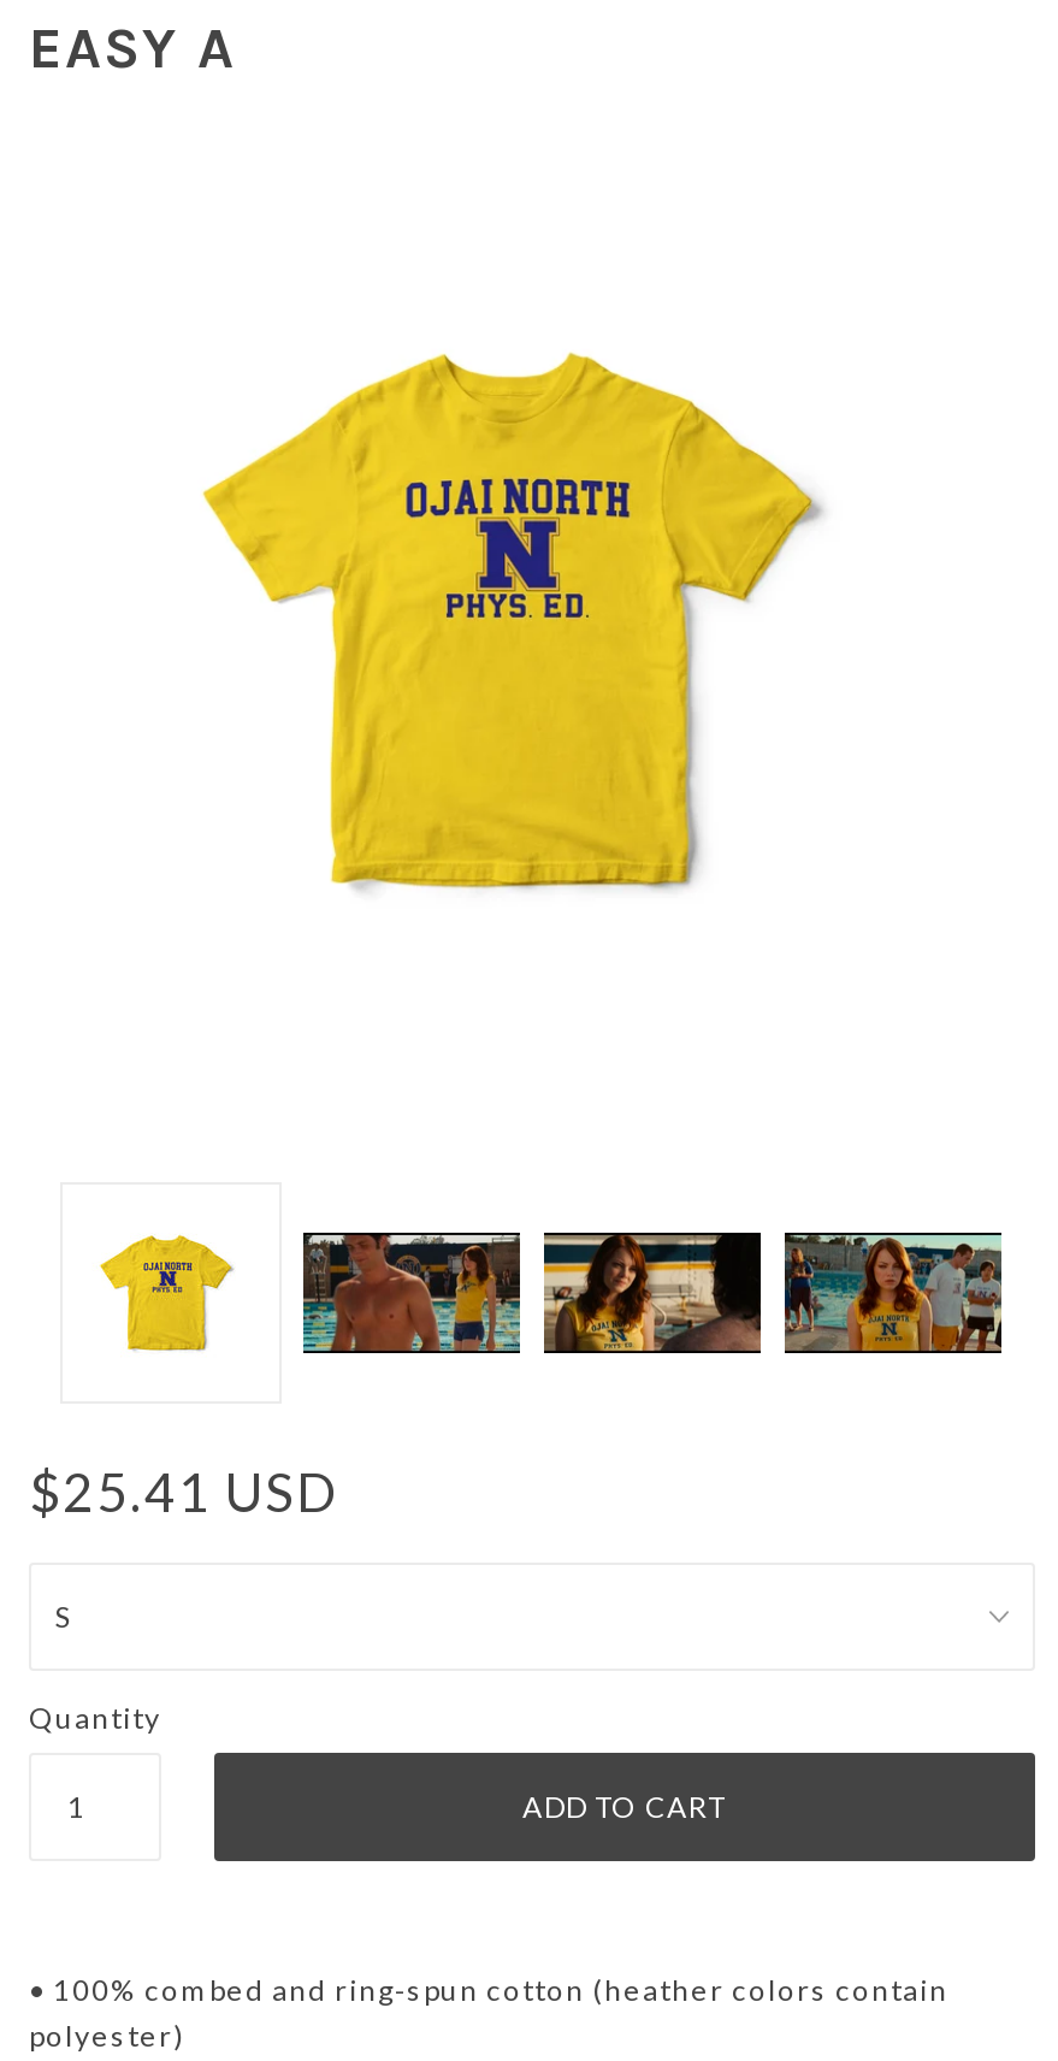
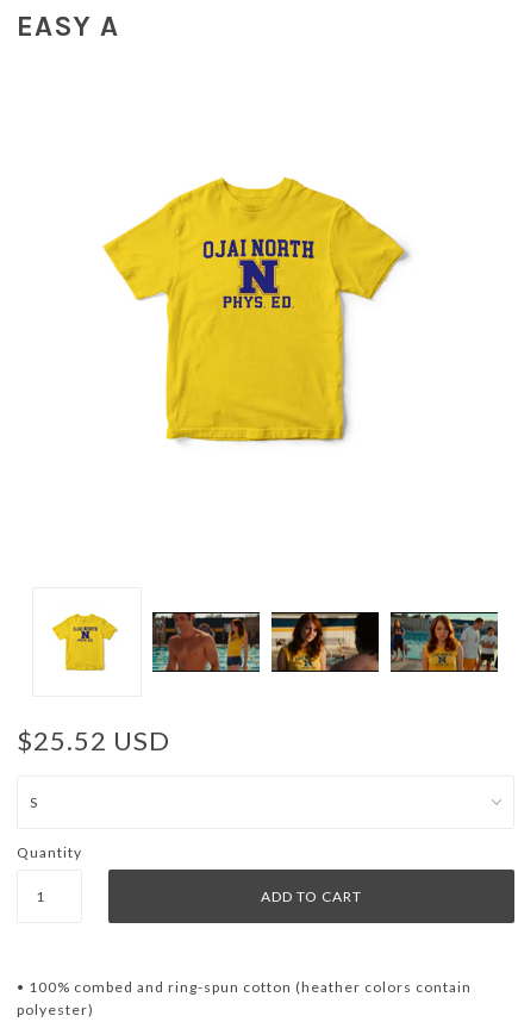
[29,1459,339,1524] $25.41 USD -> [17,724,170,756] $25.52 USD

